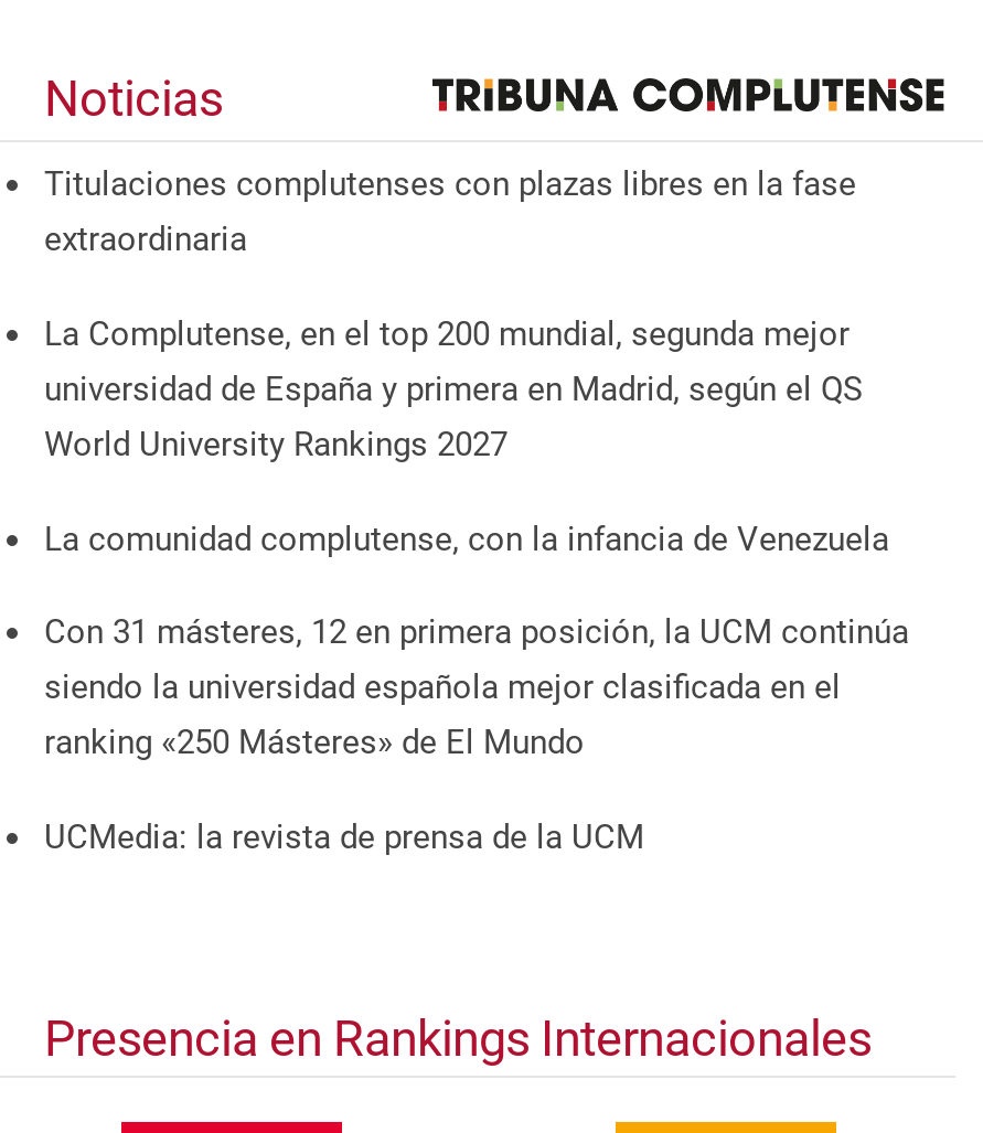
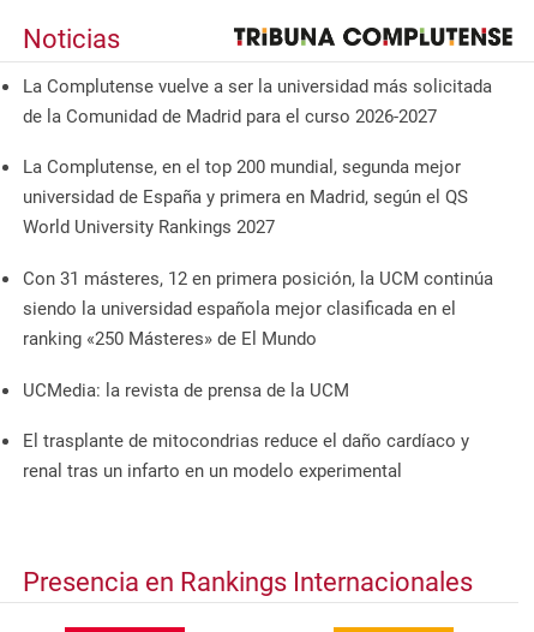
[44,165,856,260] Titulaciones complutenses con plazas libres en la fase | extraordinaria -> [23,75,492,127] La Complutense vuelve a ser la universidad más solicitada | de la Comunidad de Madrid para el curso 2026-2027
[44,519,889,558] La comunidad complutense, con la infancia de Venezuela -> none
moved [44,613,909,857] -> [23,268,493,401]: Con 31 másteres, 12 en primera posición, la UCM continúa | siendo la universidad española mejor clasificada en el | ranking «250 Másteres» de El Mundo | UCMedia: la revista de prensa de la UCM
none -> [23,430,469,482] El trasplante de mitocondrias reduce el daño cardíaco y | renal tras un infarto en un modelo experimental

